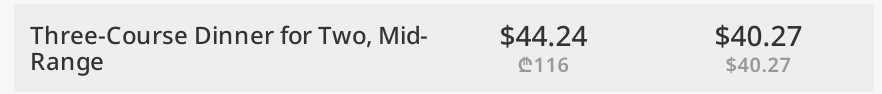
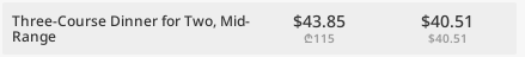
[500,16,588,54] $44.24 -> [293,10,345,32] $43.85
[714,16,802,54] $40.27 -> [421,10,474,32] $40.51
[518,50,570,78] ₾116 -> [304,30,335,47] ₾115
[726,50,792,78] $40.27 -> [428,30,467,47] $40.51

